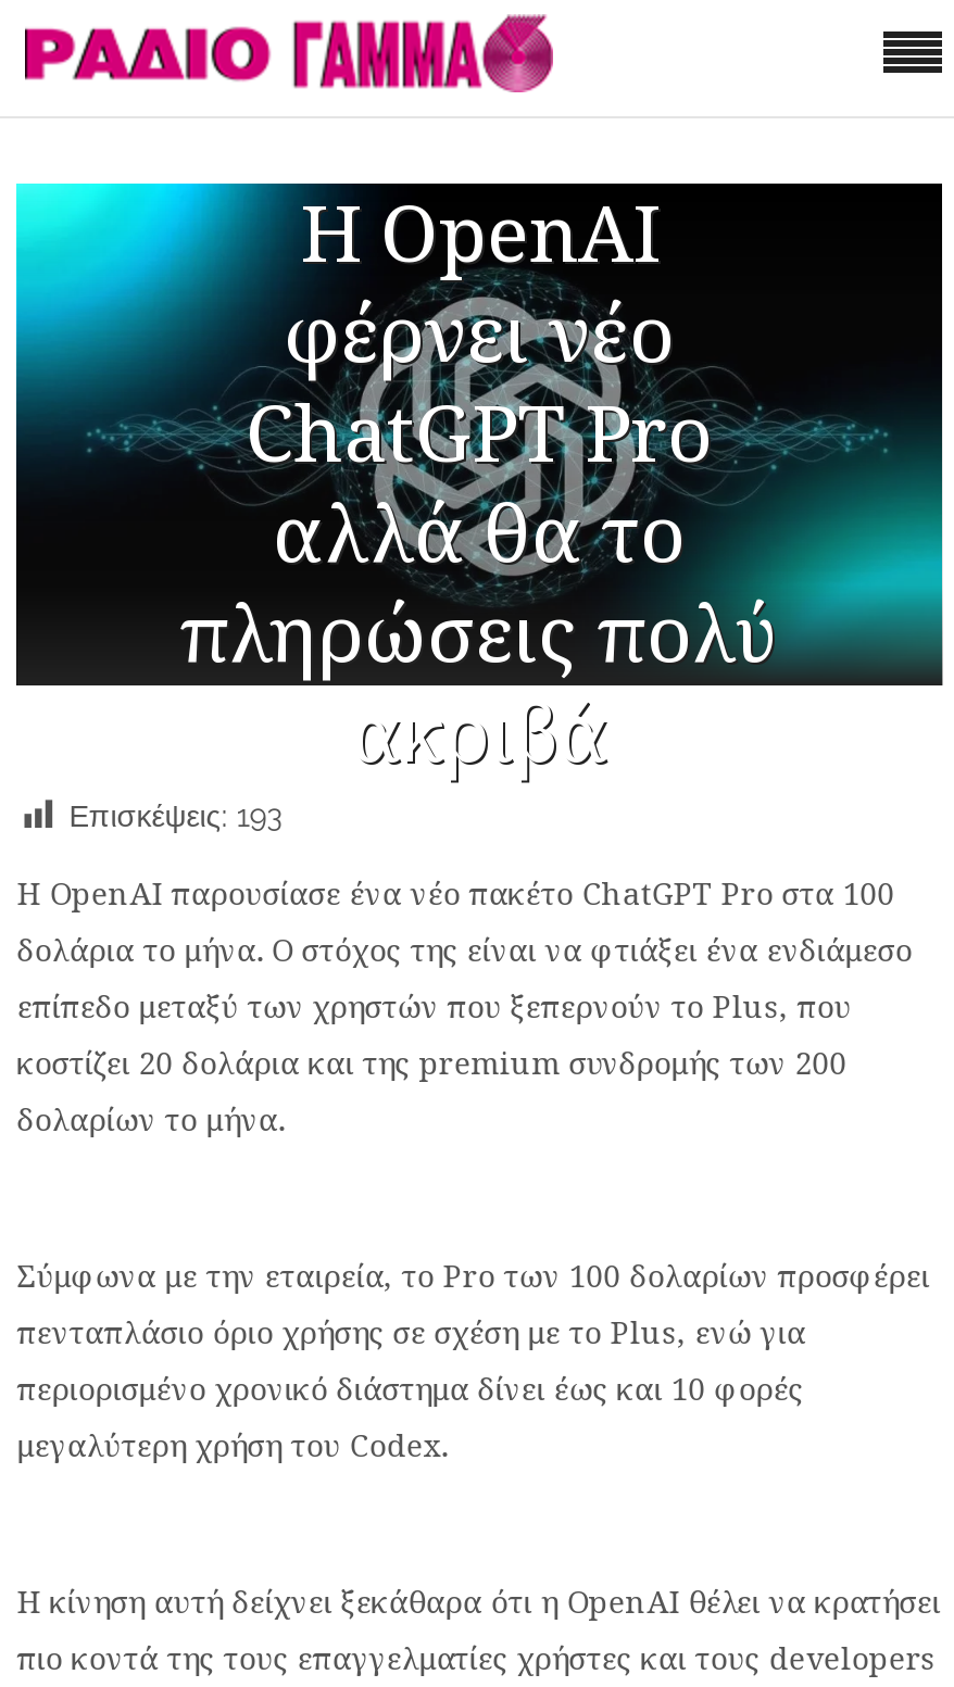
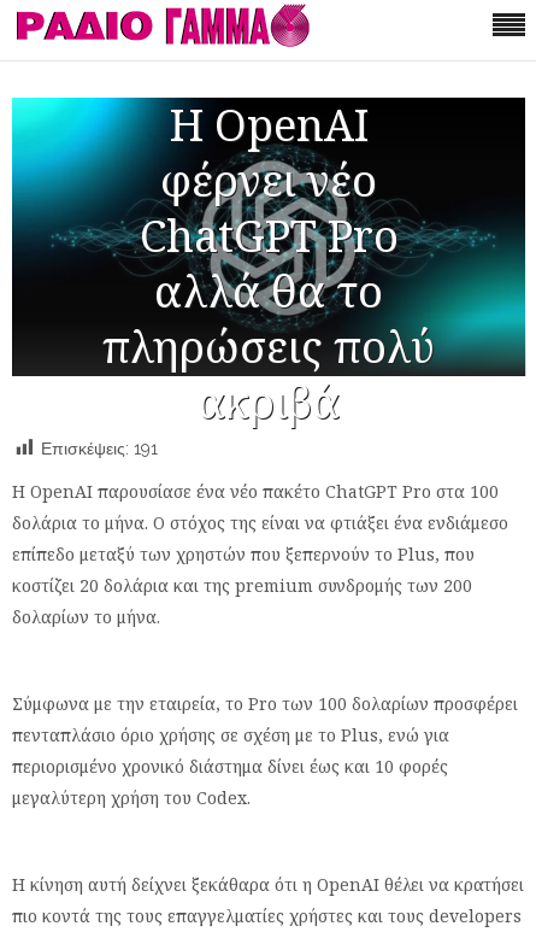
[69,799,284,833] Επισκέψεις: 193 -> [41,439,158,458] Επισκέψεις: 191

